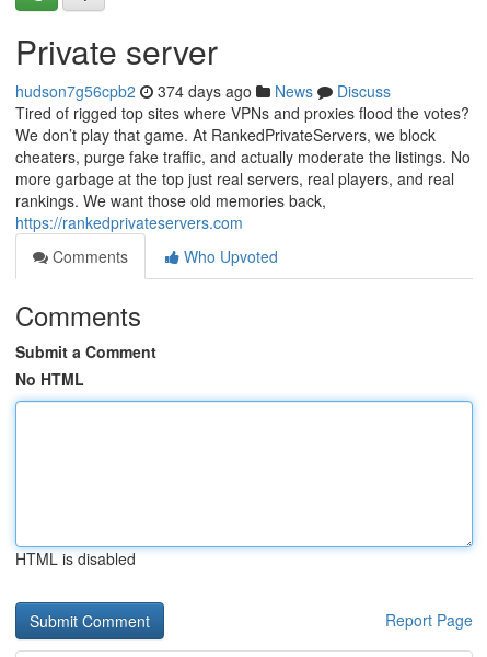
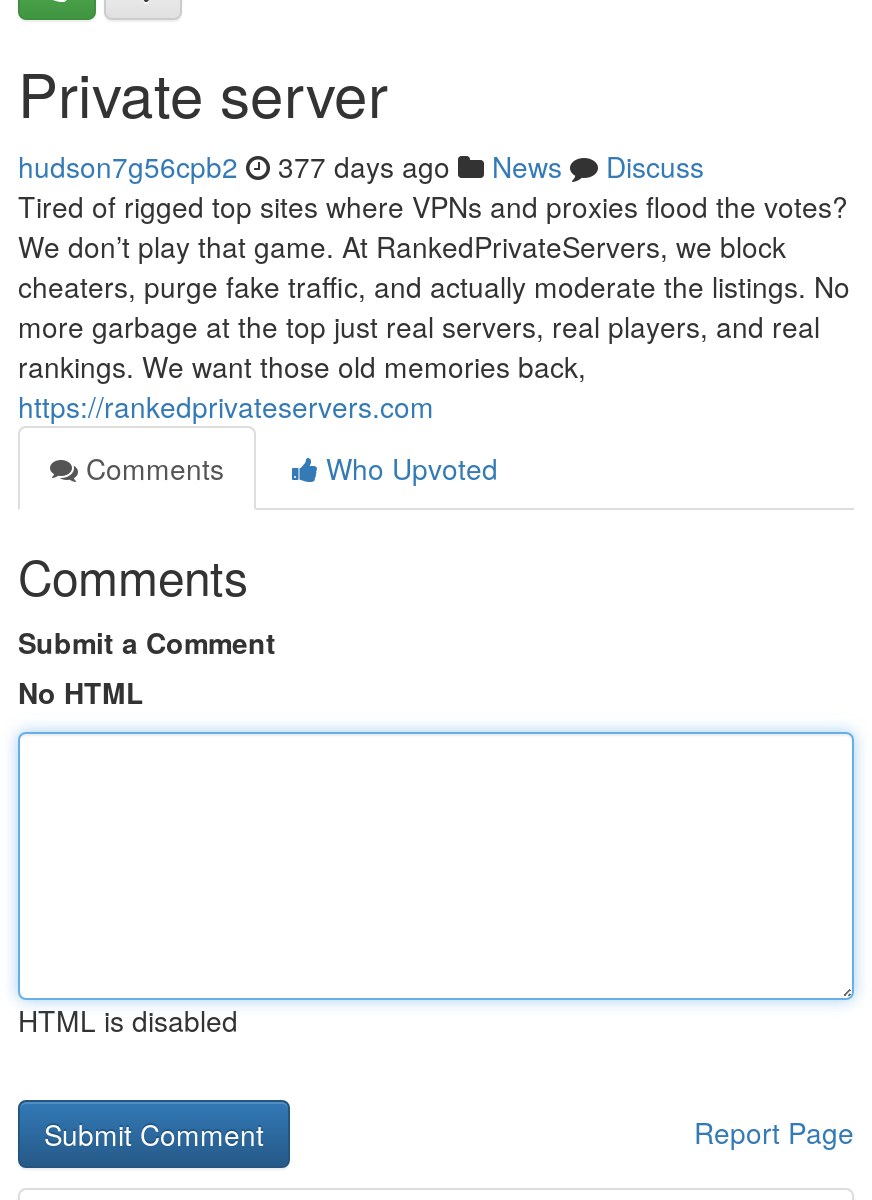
[15,80,391,102] hudson7g56cpb2 374 days ago News Discuss -> [18,146,704,186] hudson7g56cpb2 377 days ago News Discuss

